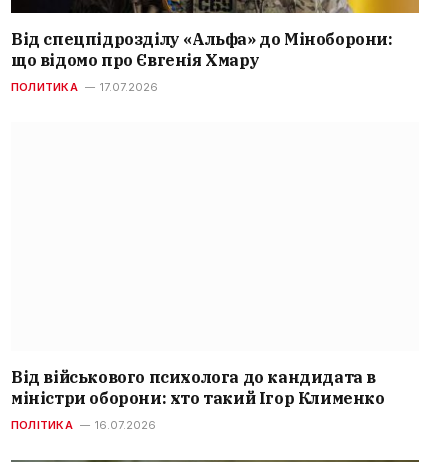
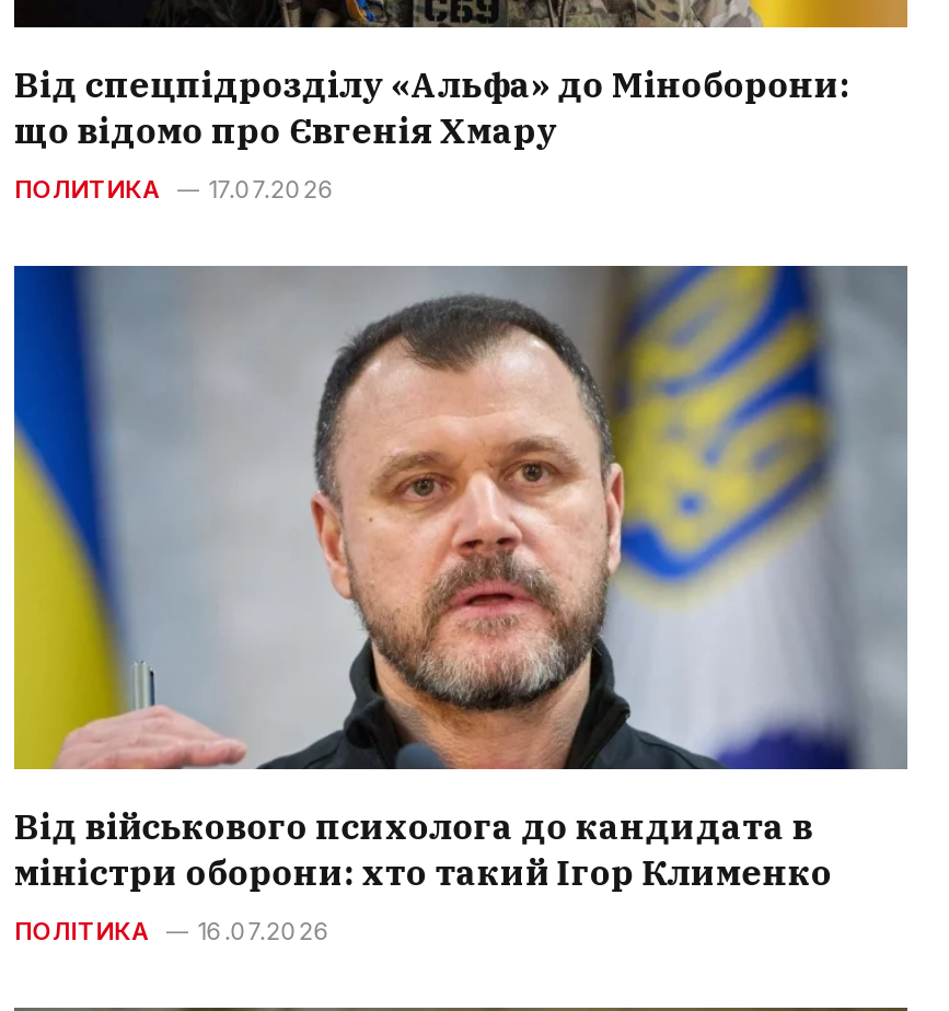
none -> [12,263,910,772] [image]

